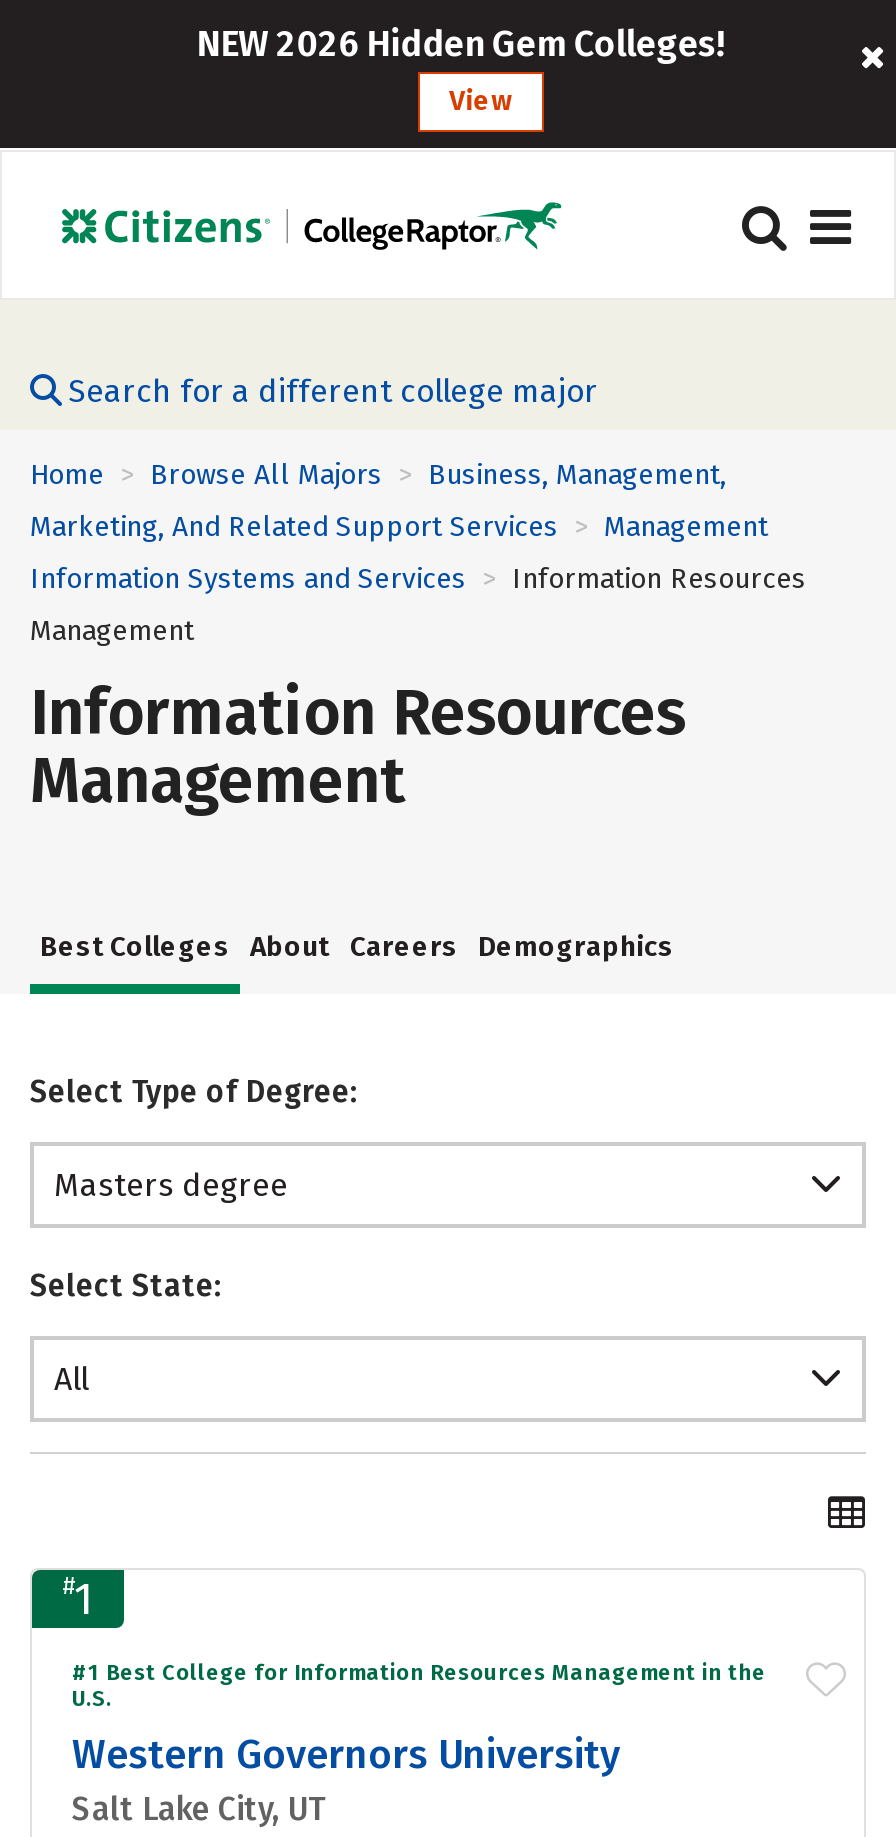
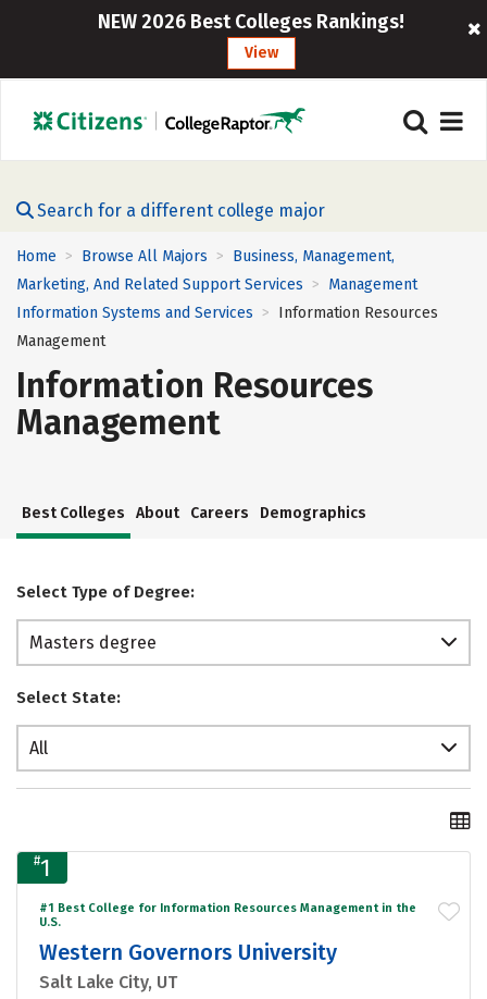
[196,22,726,66] NEW 2026 Hidden Gem Colleges! -> [97,10,404,34] NEW 2026 Best Colleges Rankings!

